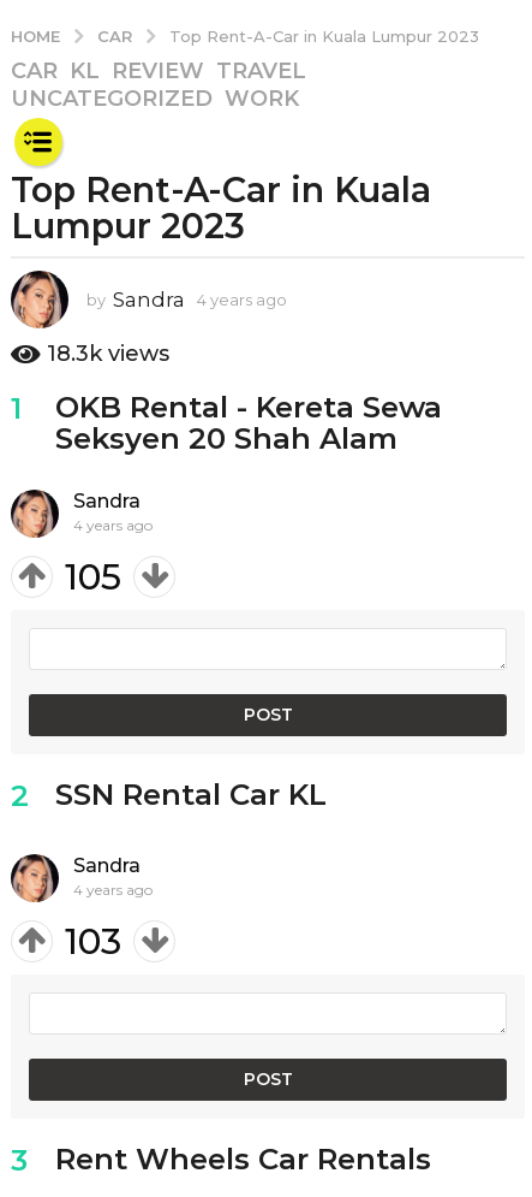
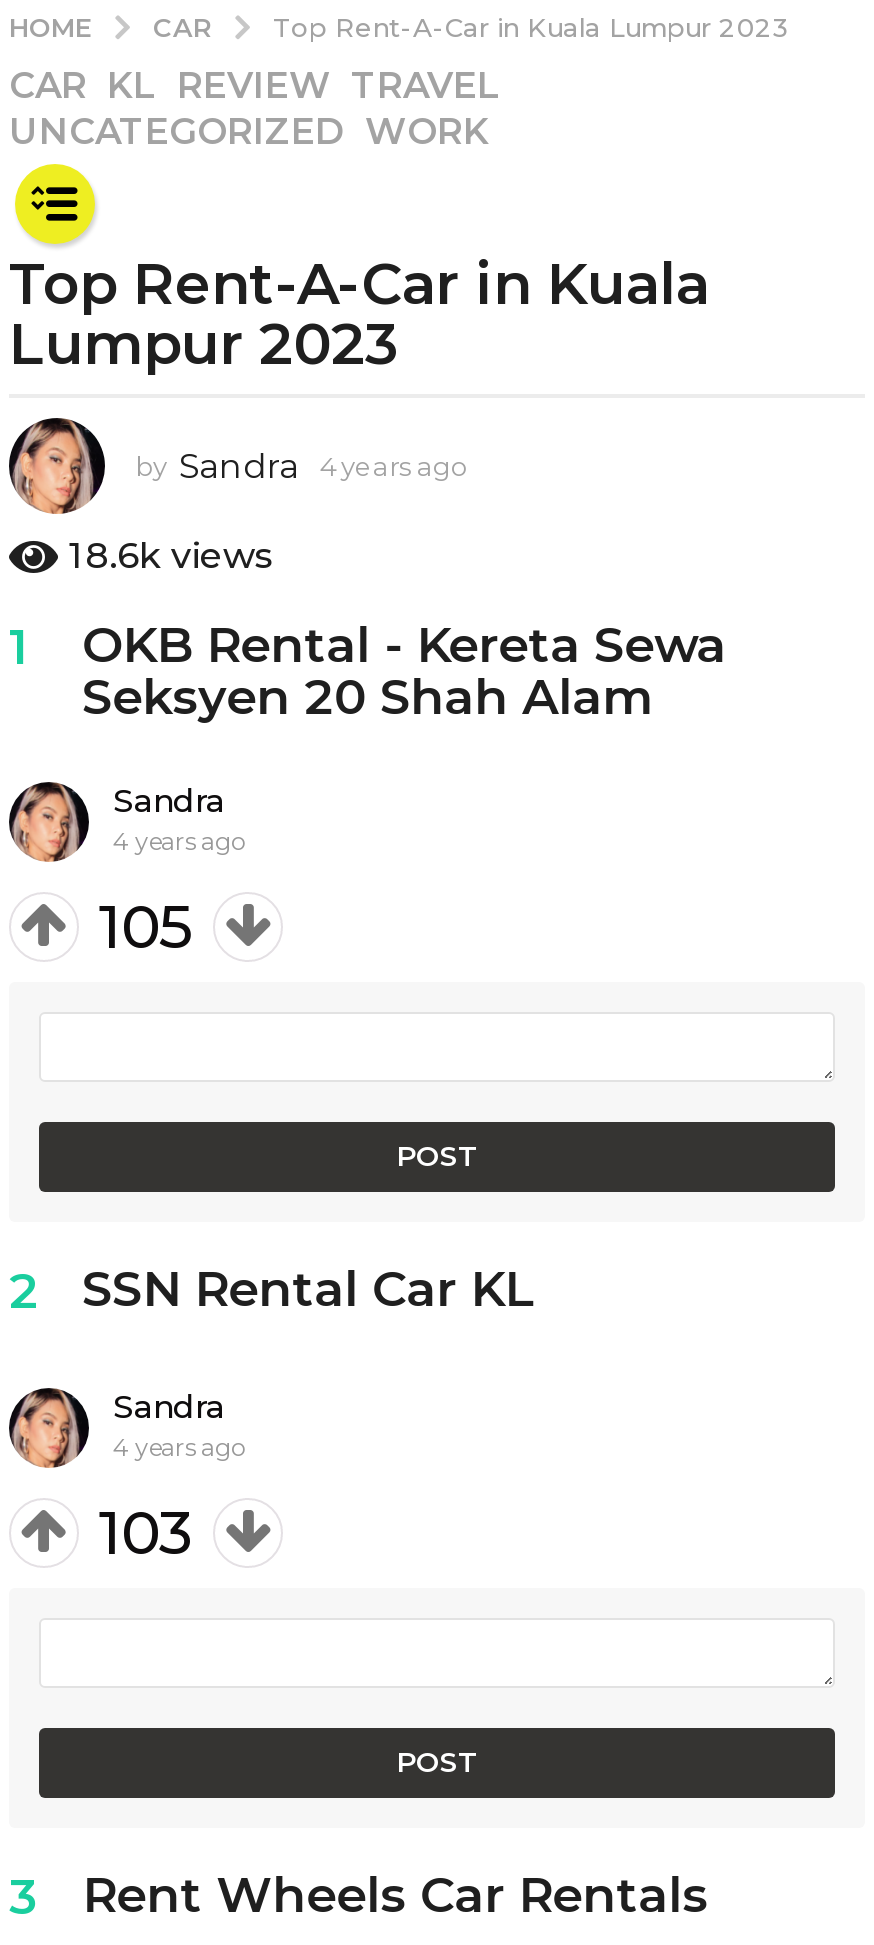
[47,340,169,367] 18.3k views -> [69,533,273,577] 18.6k views

